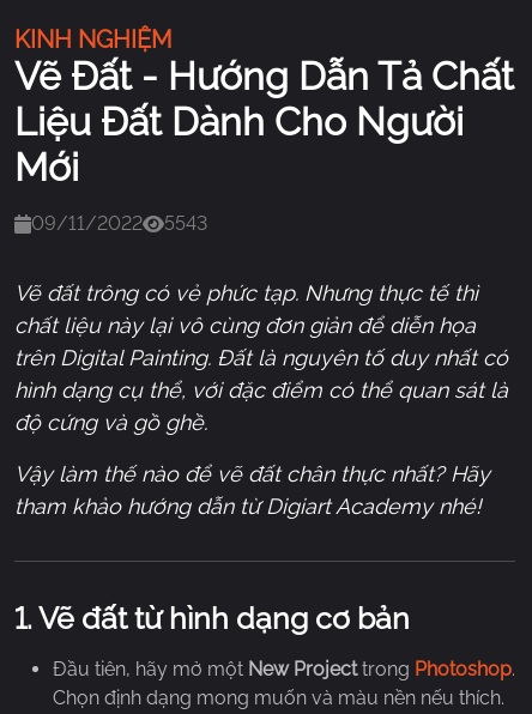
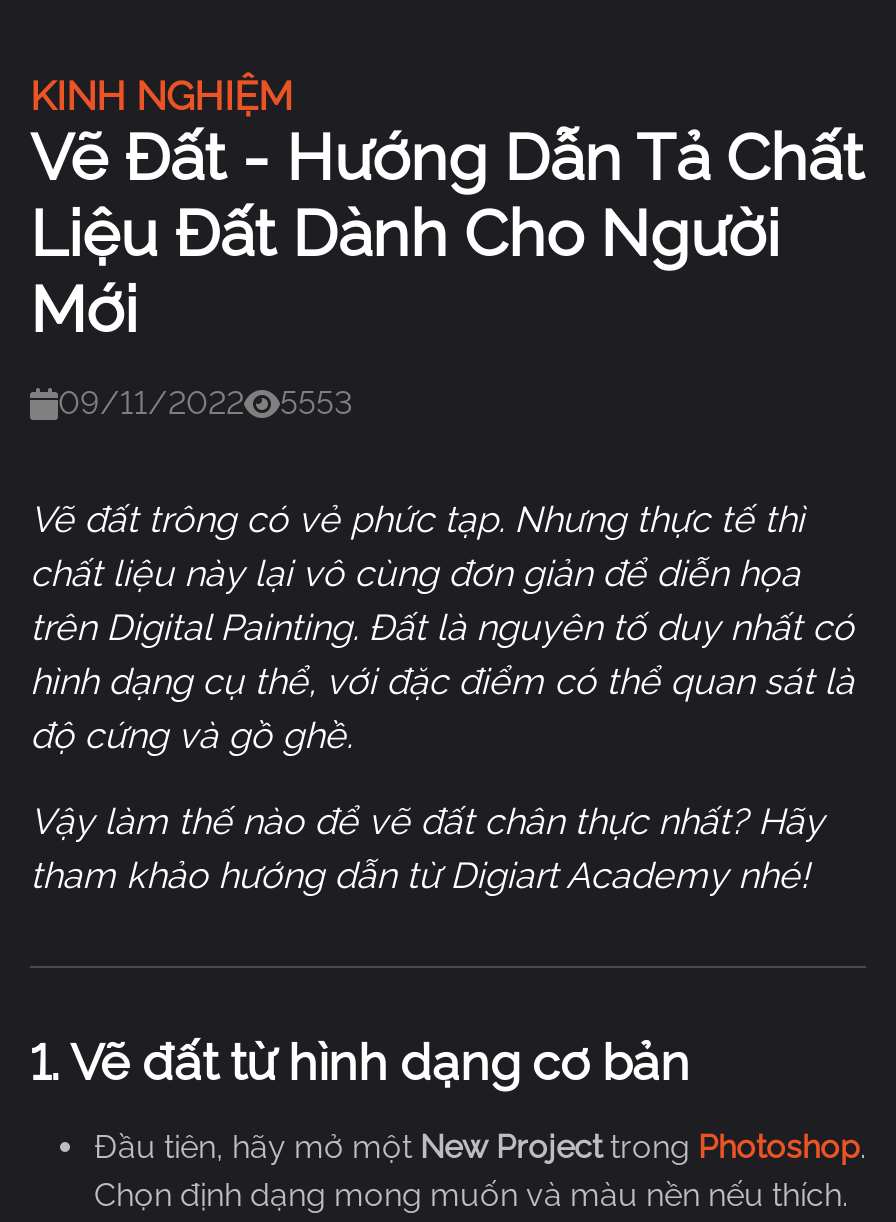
[31,212,207,235] 09/11/2022 5543 -> [58,384,352,422] 09/11/2022 5553

